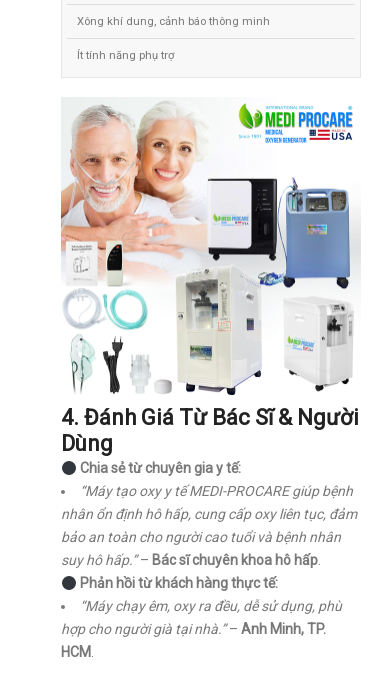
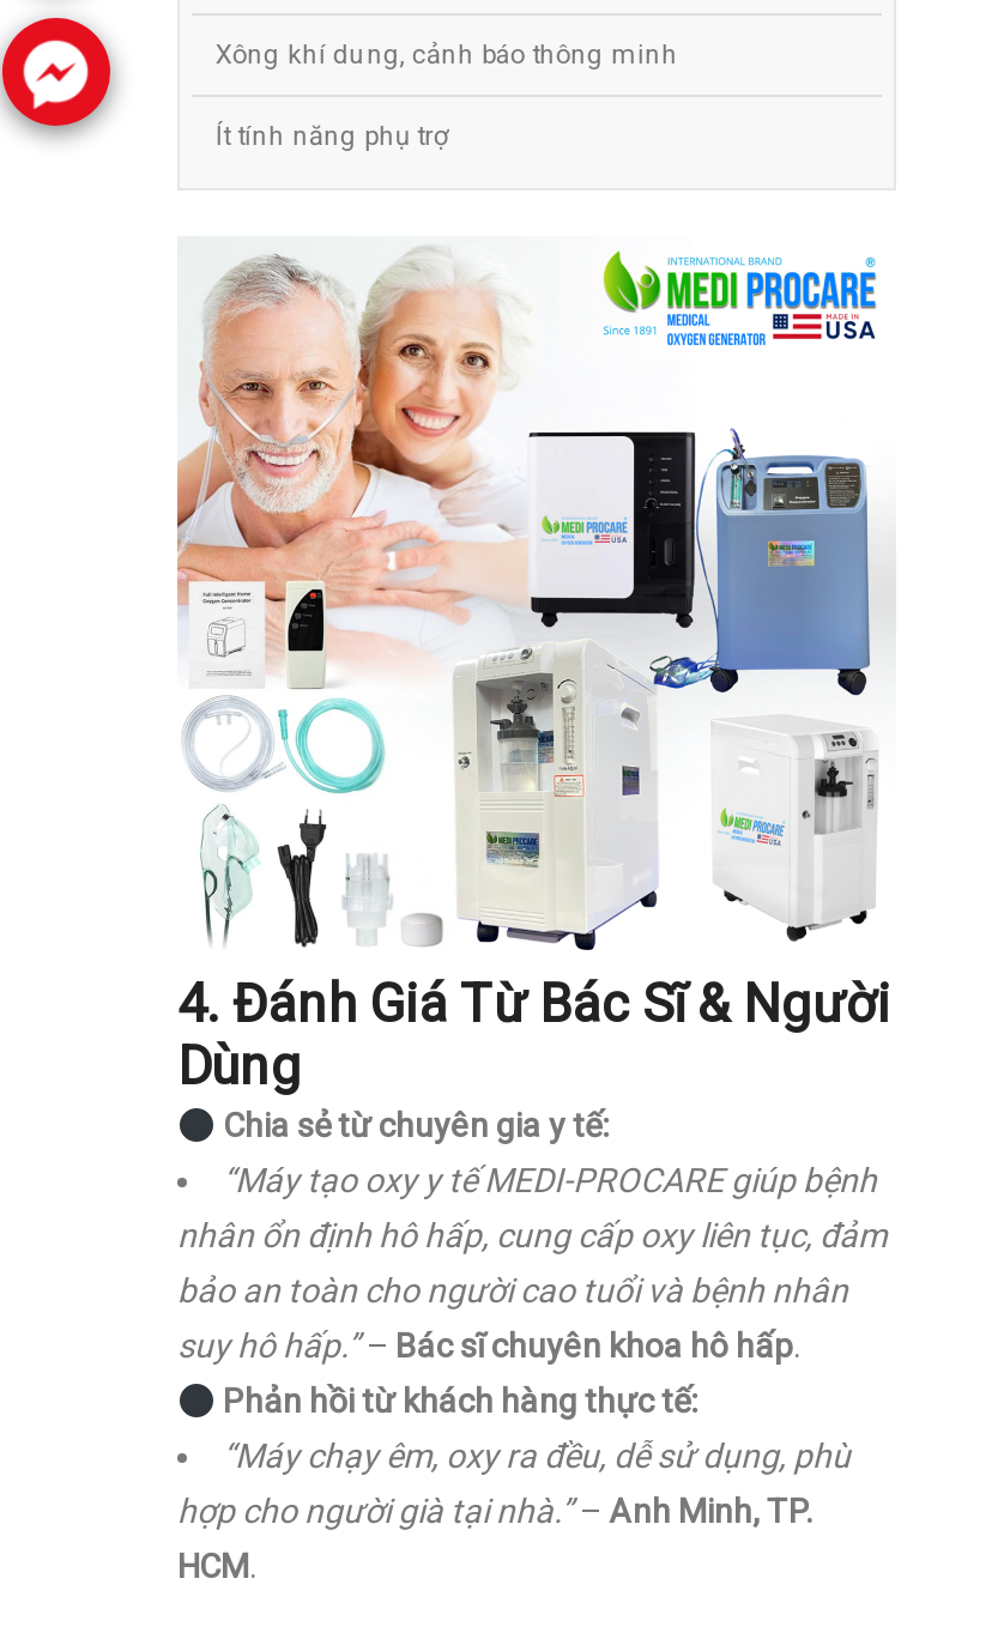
none -> [7,14,117,141] [image]

